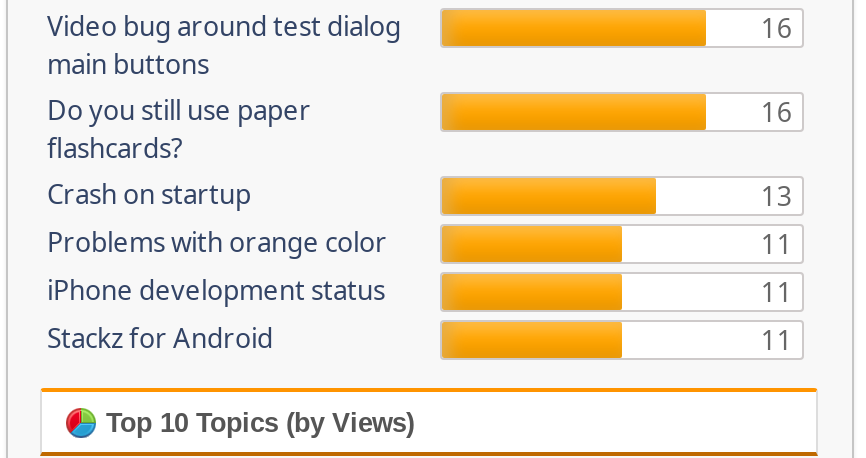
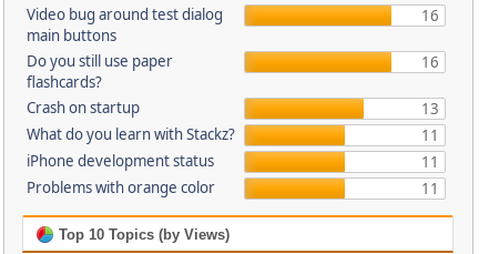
moved [47,224,387,260] -> [26,177,215,197]: Problems with orange color
none -> [26,124,235,144] What do you learn with Stackz?
[47,320,273,356] Stackz for Android -> none

